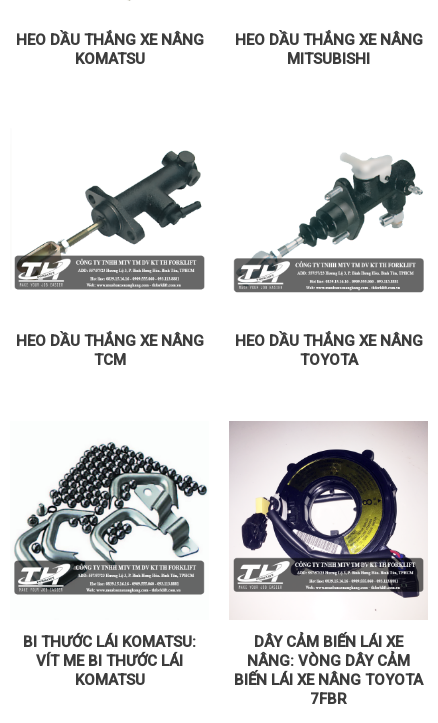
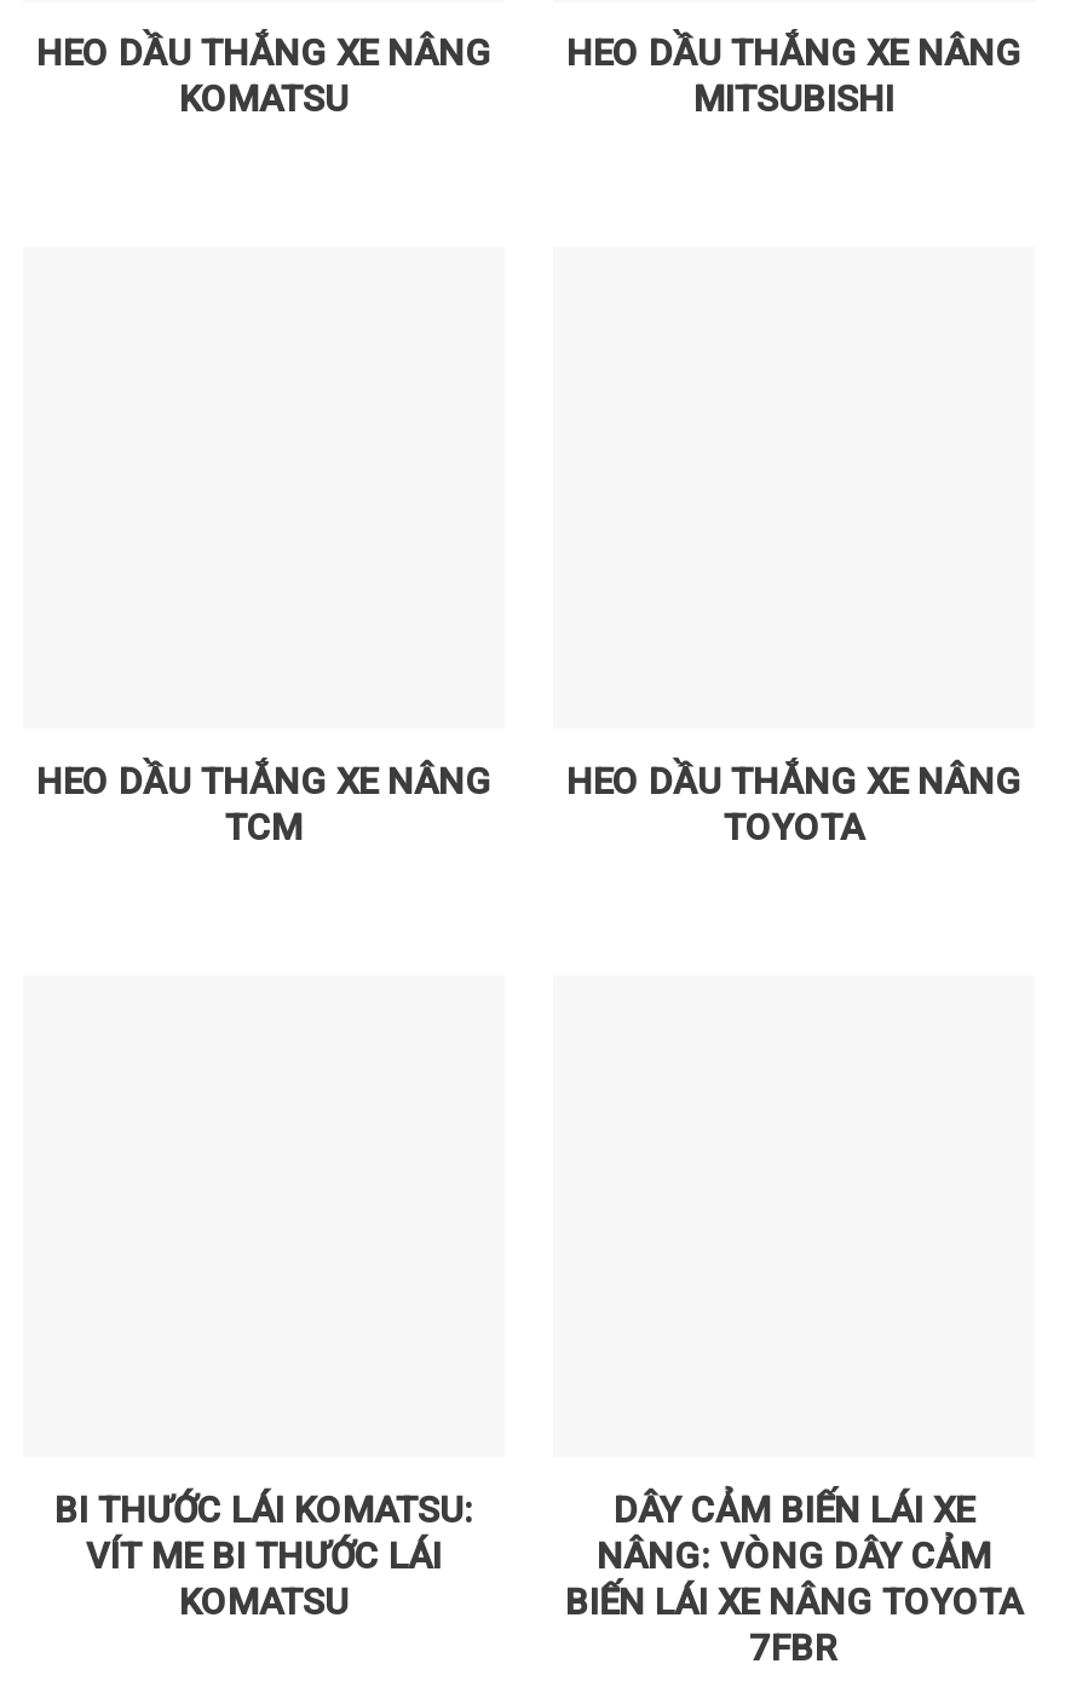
[14,150,205,290] [image] -> none
[233,154,424,293] [image] -> none
[229,421,428,599] [image] -> none
[14,442,208,595] [image] -> none

